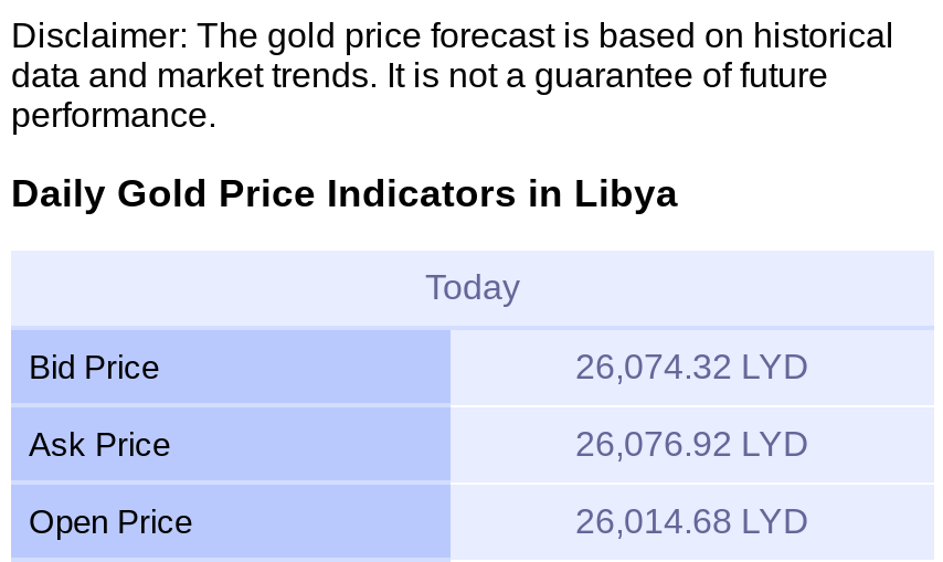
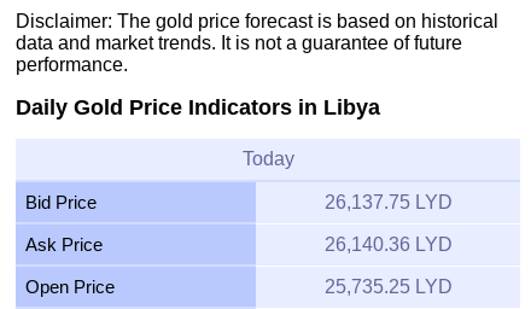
[575,348,809,386] 26,074.32 LYD -> [324,192,452,213] 26,137.75 LYD
[575,426,809,463] 26,076.92 LYD -> [324,234,452,255] 26,140.36 LYD
[575,503,809,540] 26,014.68 LYD -> [324,277,452,297] 25,735.25 LYD

